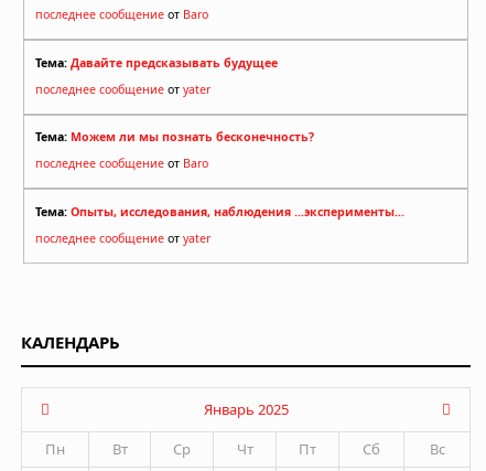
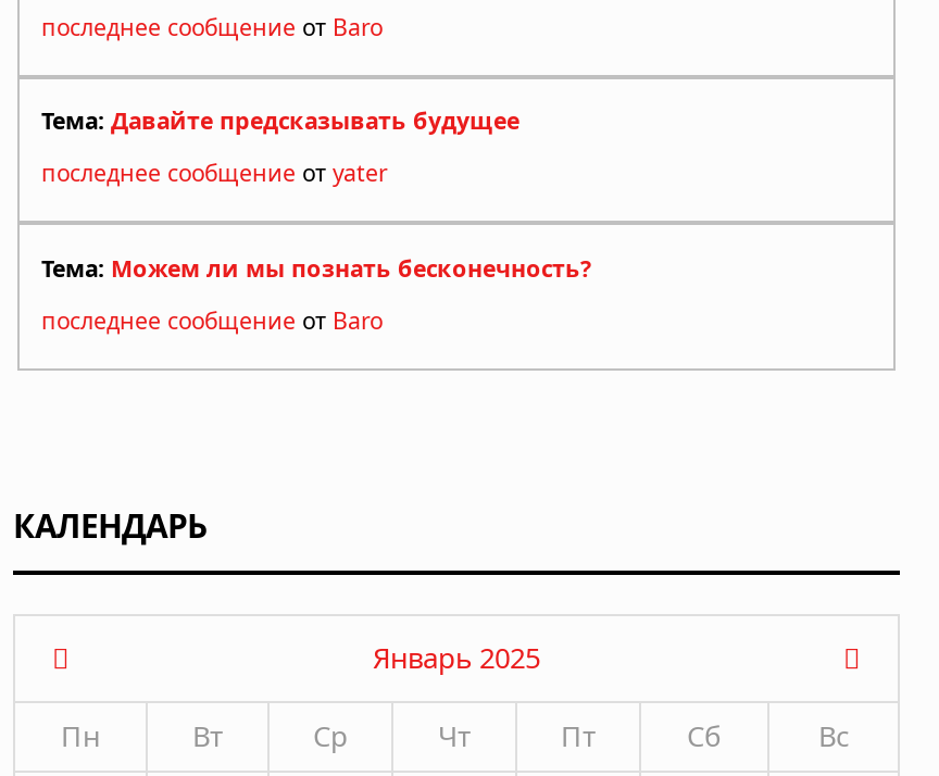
[35,204,404,246] Тема: Опыты, исследования, наблюдения ...эксперименты... | последнее сообщение от yater -> none

